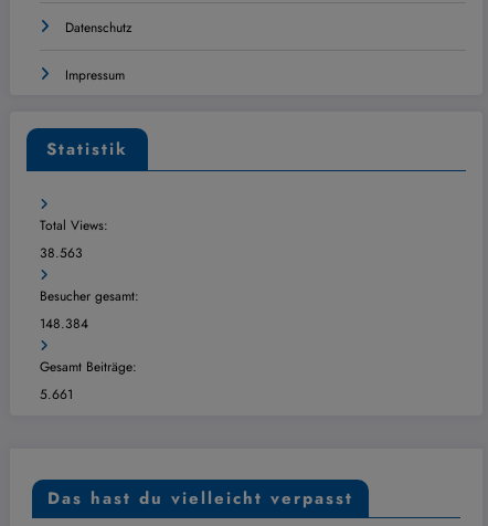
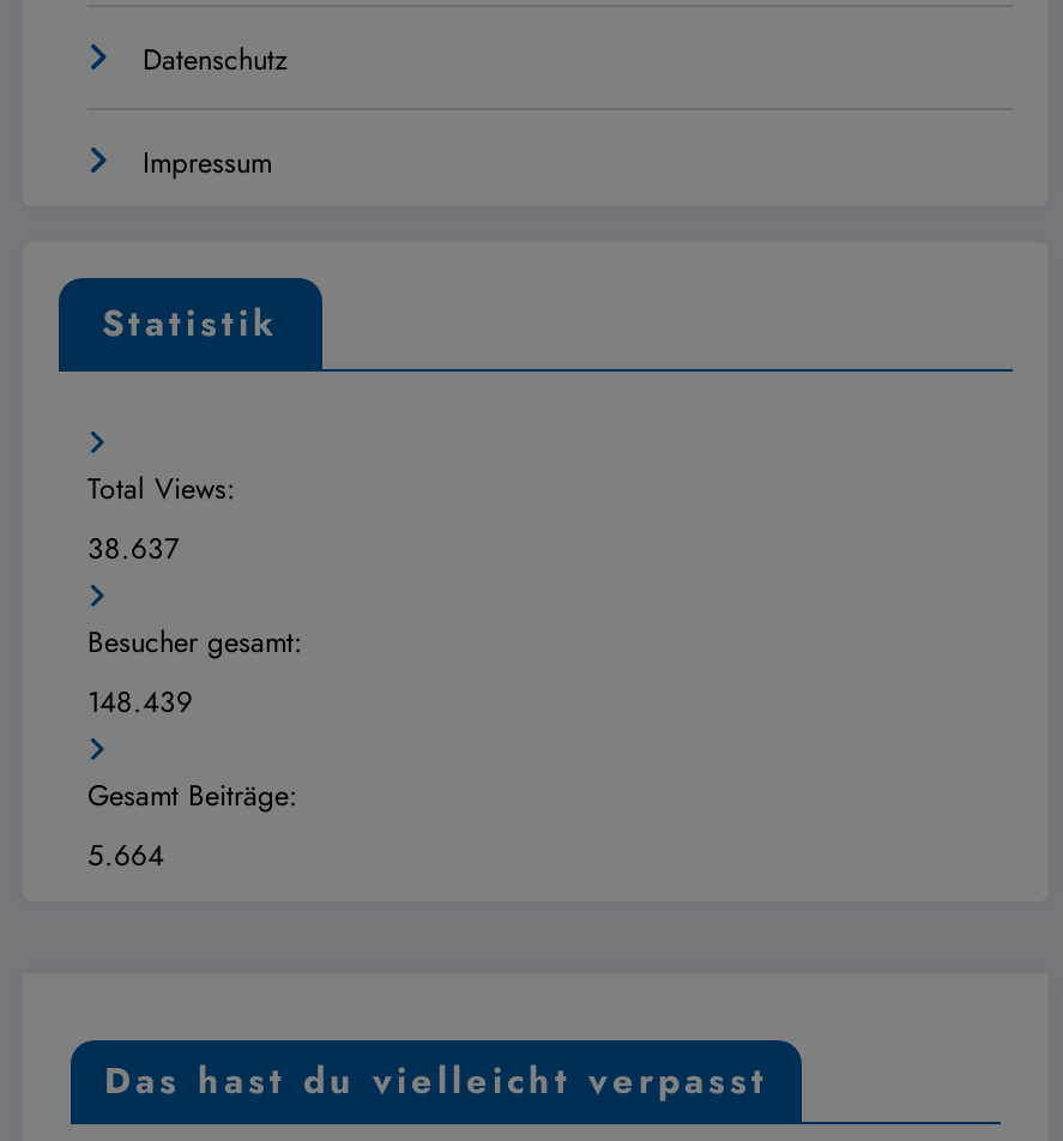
[40,243,83,263] 38.563 -> [87,528,179,571] 38.637
[40,314,88,334] 148.384 -> [87,681,193,725] 148.439
[40,385,73,405] 5.661 -> [87,835,164,878] 5.664

